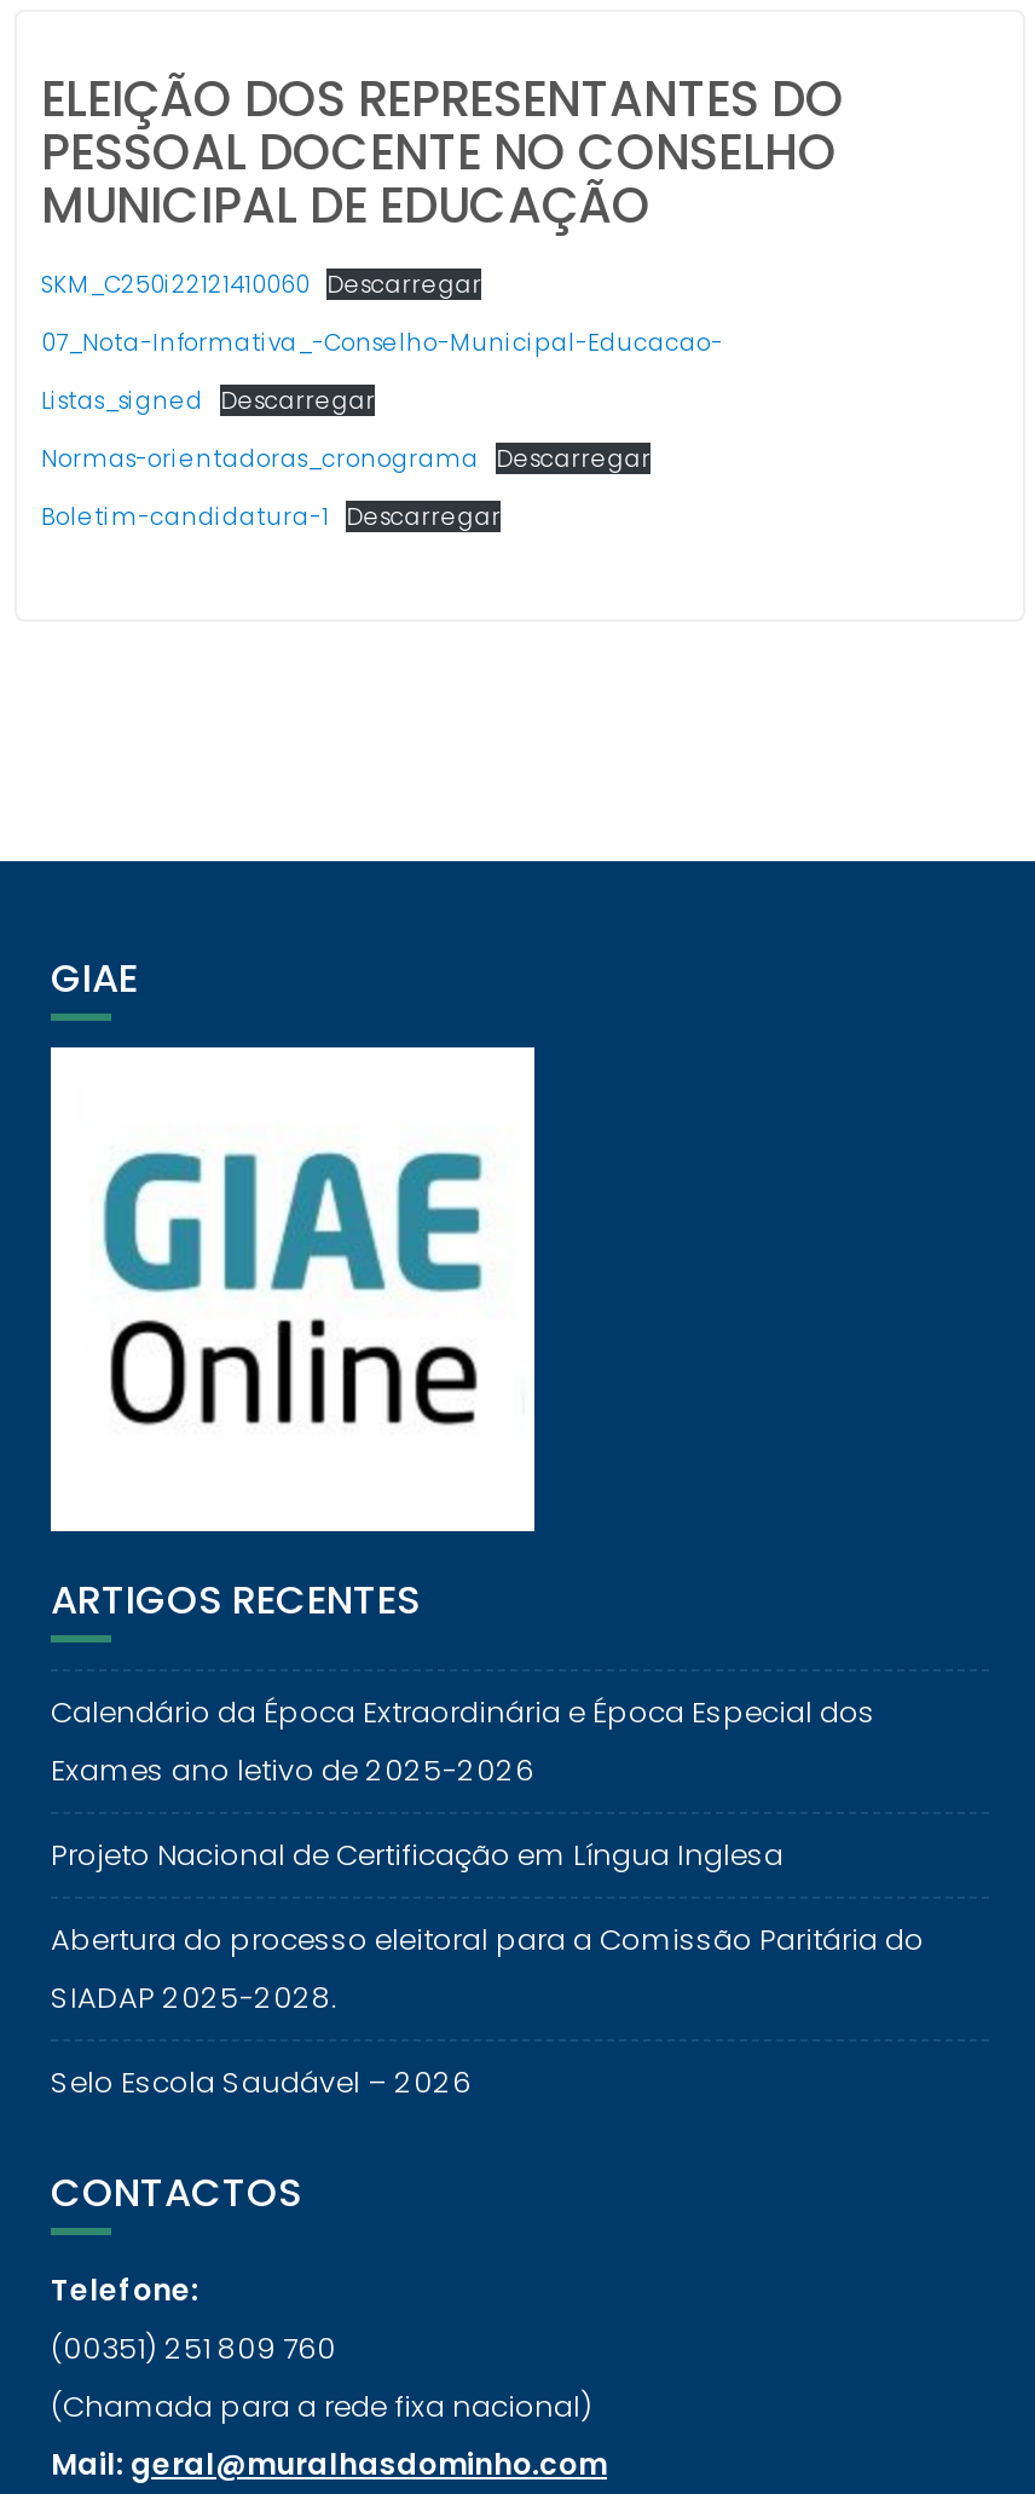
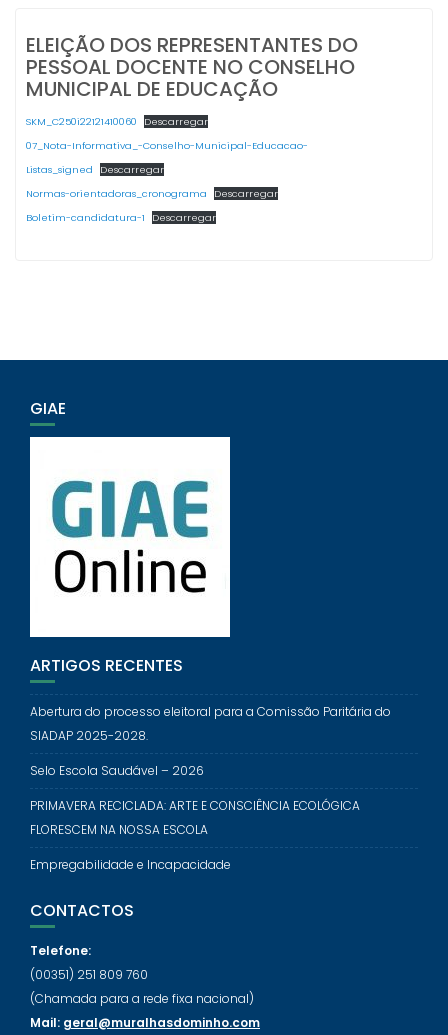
[51,1690,875,1874] Calendário da Época Extraordinária e Época Especial dos | Exames ano letivo de 2025-2026 | Projeto Nacional de Certificação em Língua Inglesa -> none
moved [51,1917,924,2101] -> [30,702,391,778]: Abertura do processo eleitoral para a Comissão Paritária do | SIADAP 2025-2028. | Selo Escola Saudável – 2026
none -> [30,796,360,872] PRIMAVERA RECICLADA: ARTE E CONSCIÊNCIA ECOLÓGICA | FLORESCEM NA NOSSA ESCOLA | Empregabilidade e Incapacidade

